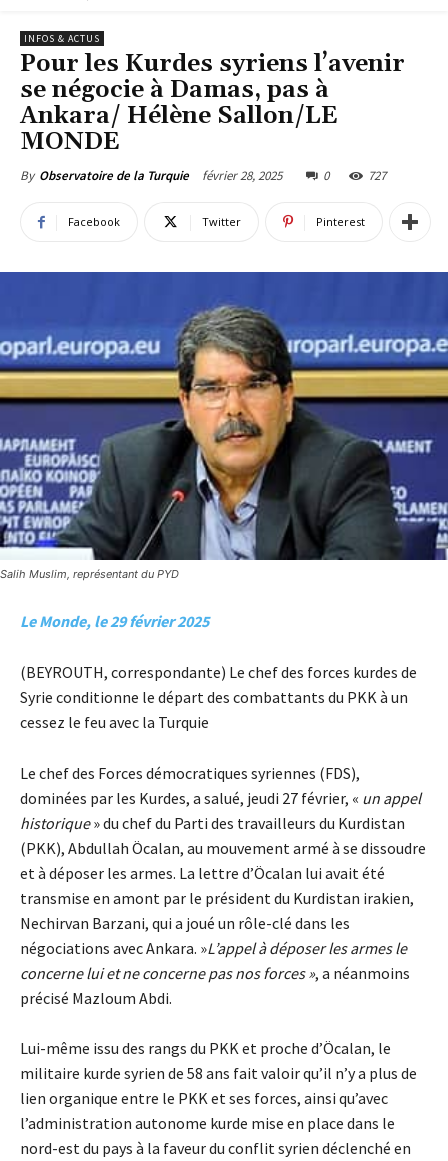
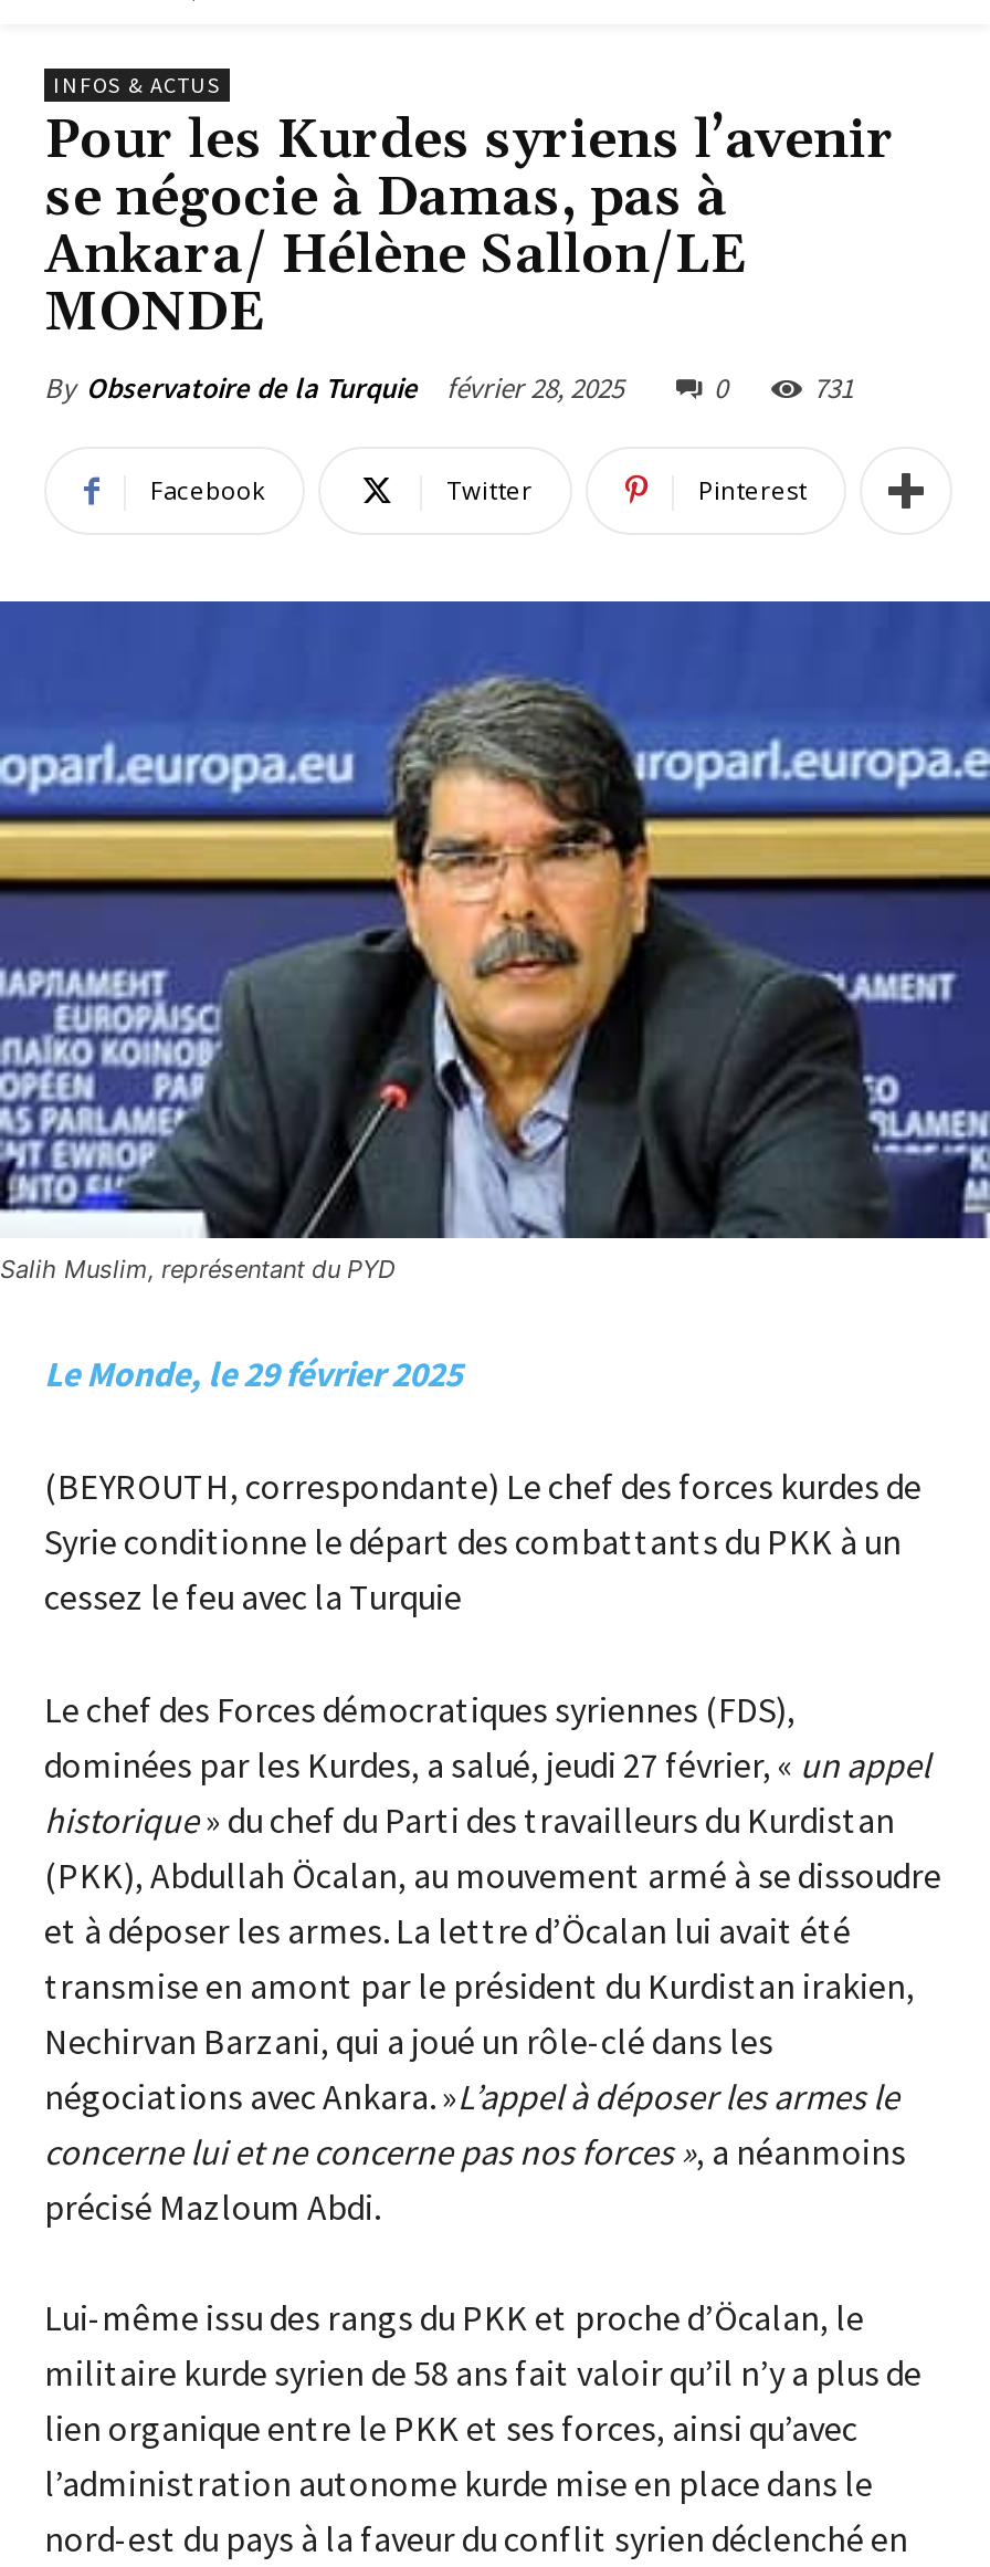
[368,167,386,184] 727 -> [813,370,853,407] 731

